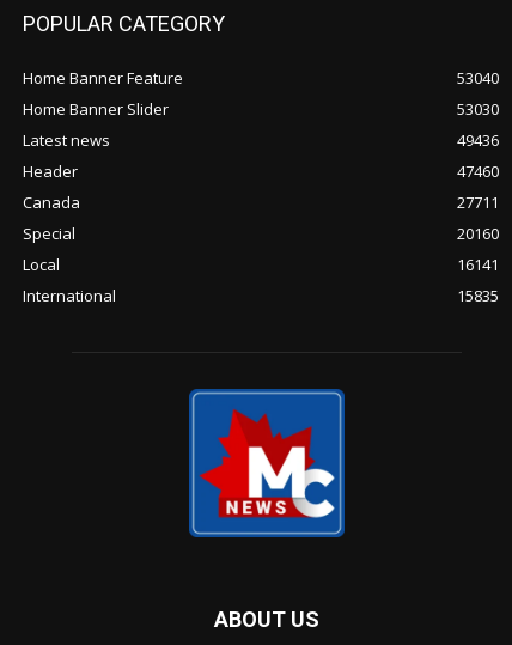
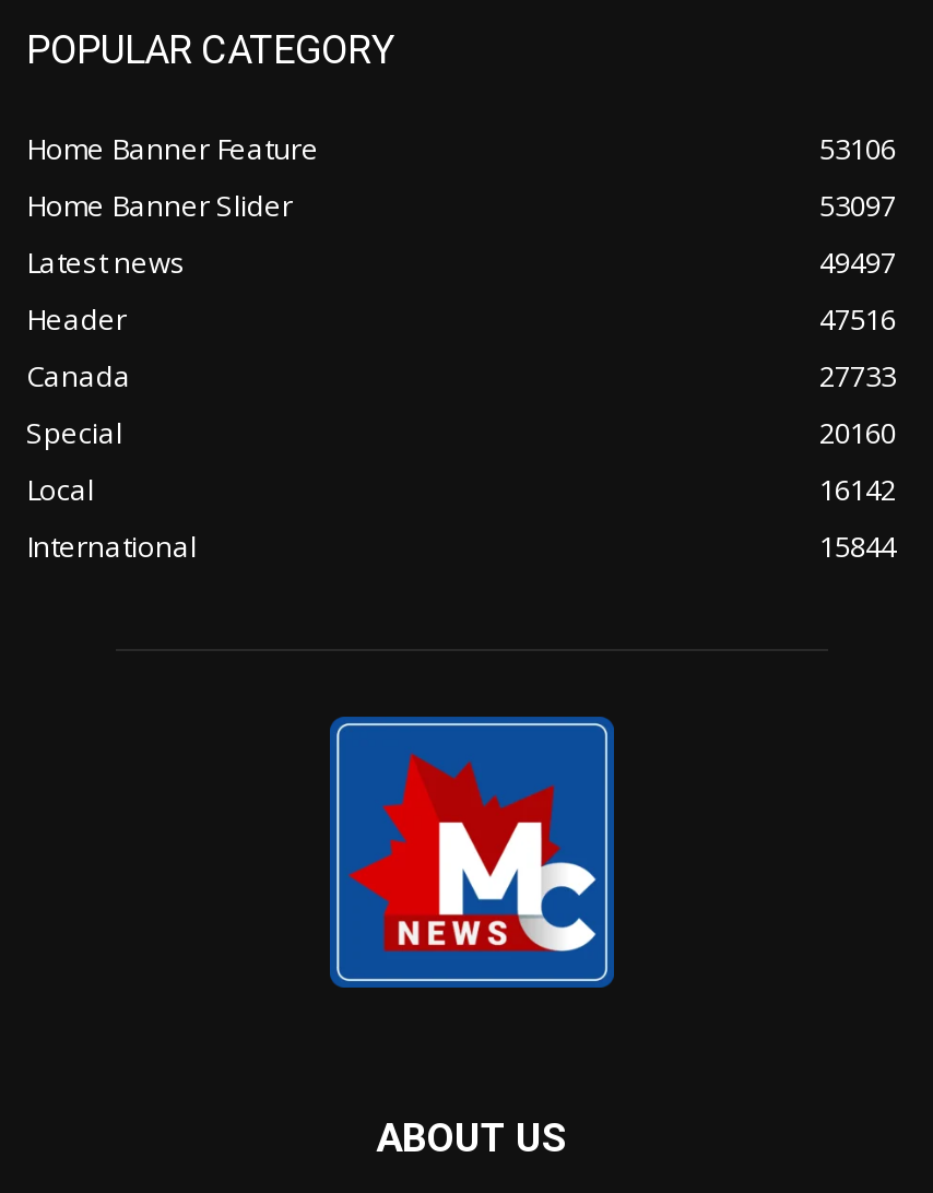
[457,67,499,88] 53040 -> [819,128,896,168] 53106
[457,98,499,119] 53030 -> [819,185,896,225] 53097
[457,129,499,151] 49436 -> [819,242,896,281] 49497
[457,160,499,182] 47460 -> [819,299,896,338] 47516
[457,191,499,213] 27711 -> [819,356,896,395] 27733
[457,253,499,275] 16141 -> [819,469,896,509] 16142
[457,285,499,306] 15835 -> [819,526,896,565] 15844

